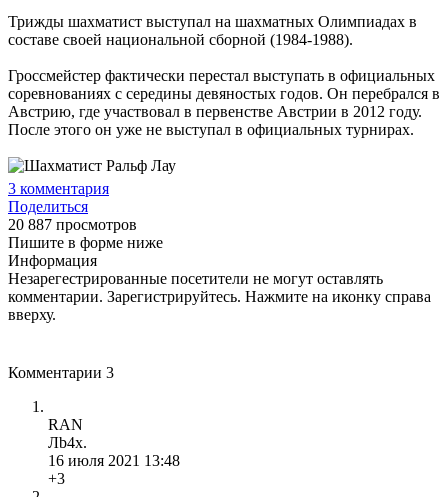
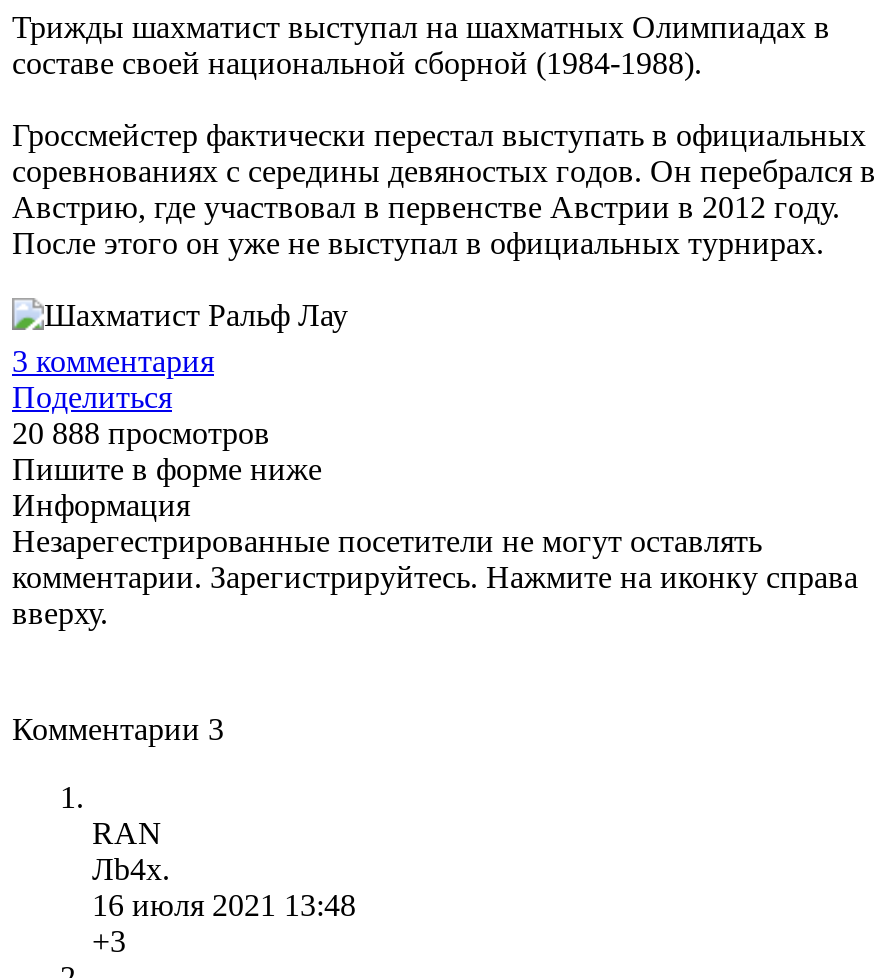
[8,216,137,233] 20 887 просмотров -> [12,416,270,450] 20 888 просмотров

